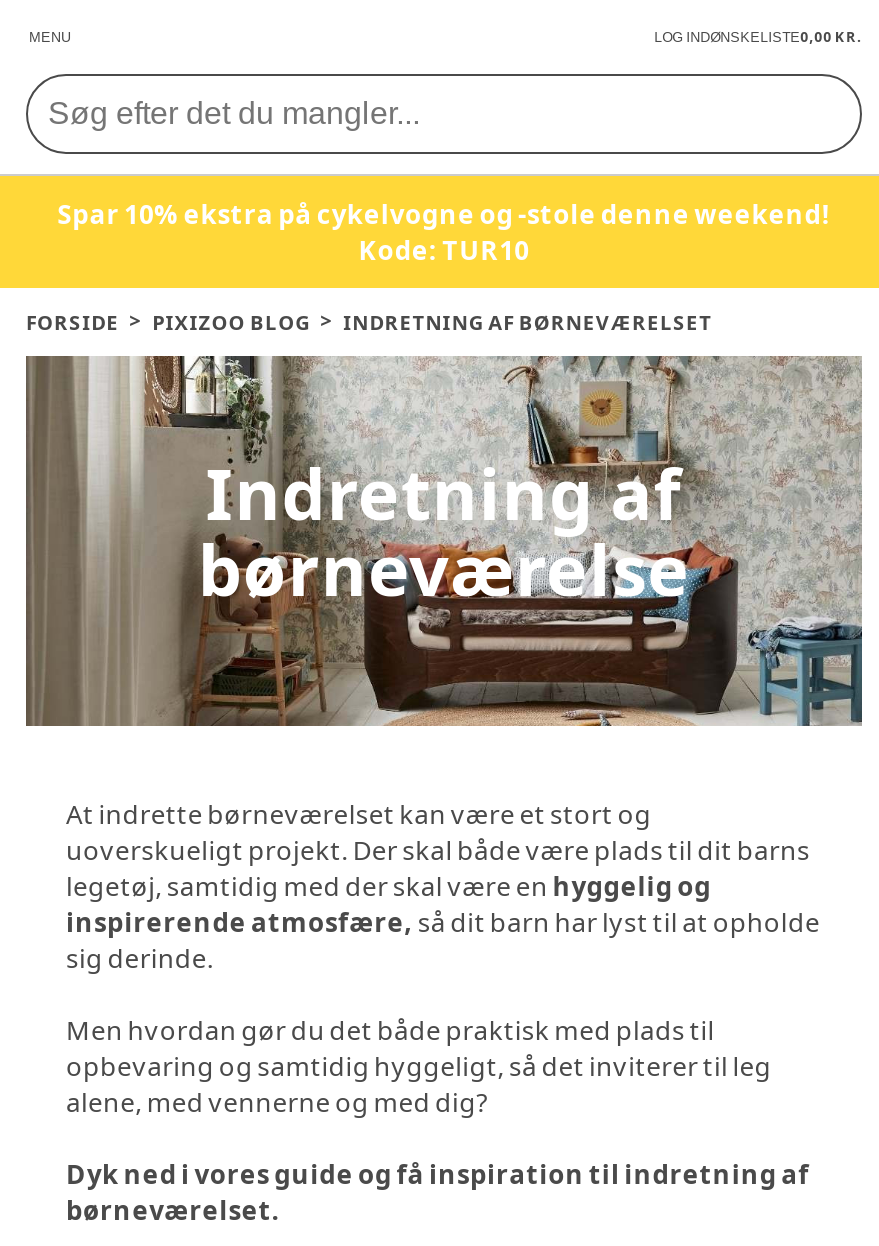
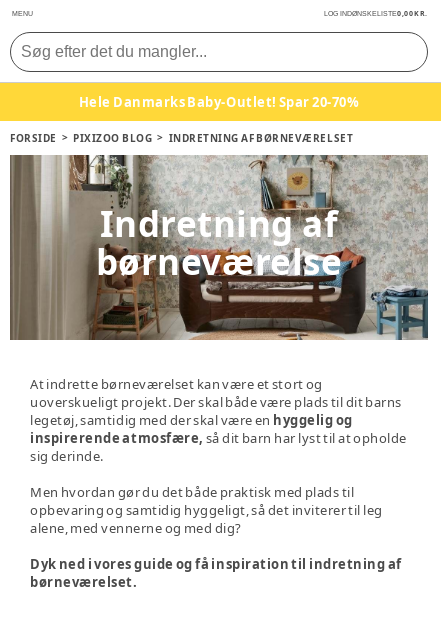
[57,196,831,268] Spar 10% ekstra på cykelvogne og -stole denne weekend! | Kode: TUR10 -> [79,93,359,111] Hele Danmarks Baby-Outlet! Spar 20-70%

